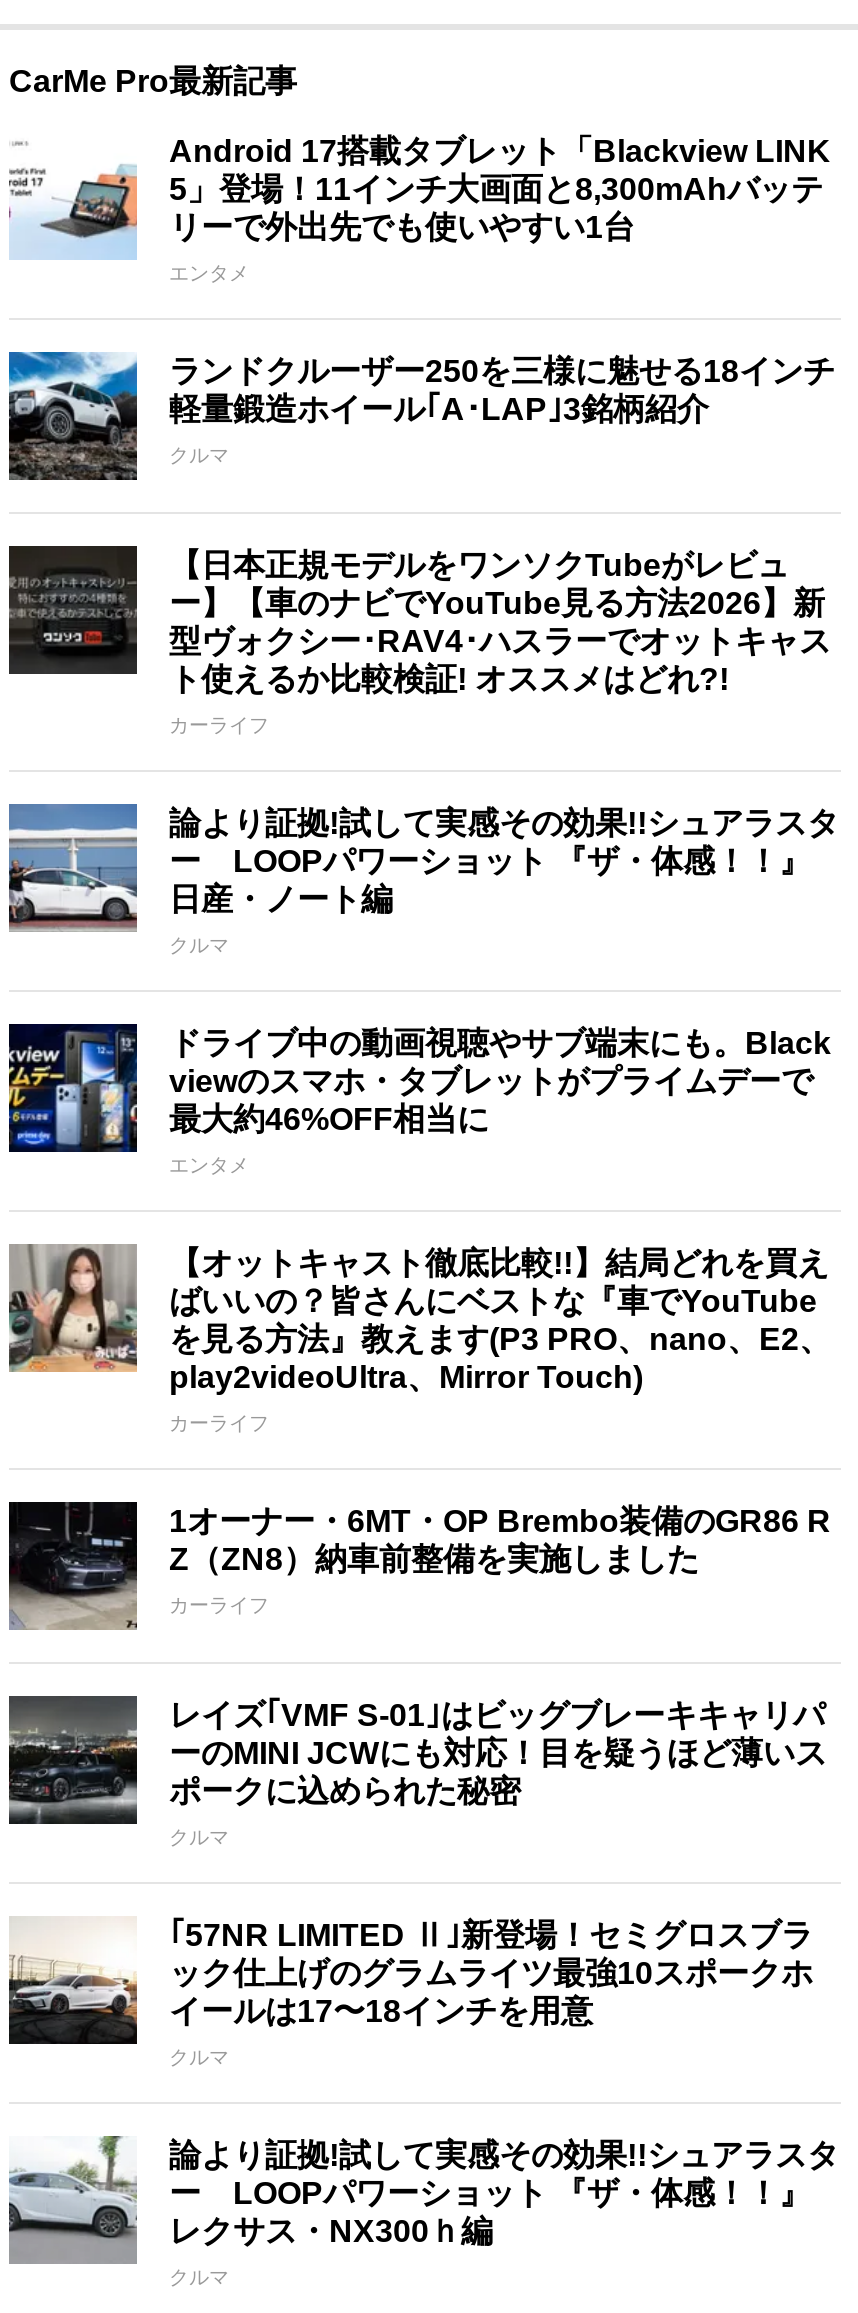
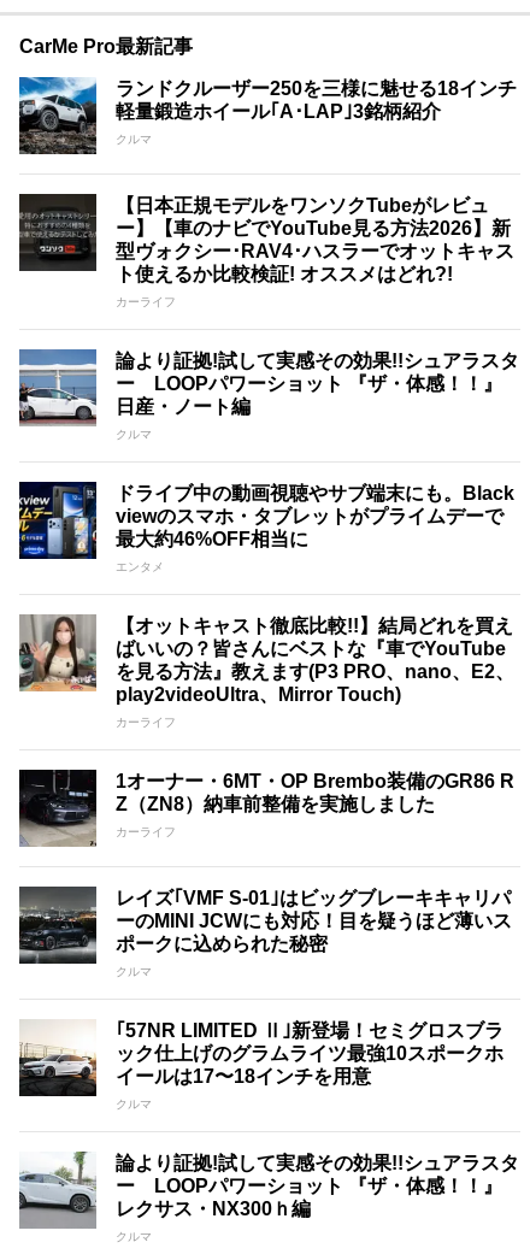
[9,134,831,284] [image] | Android 17搭載タブレット「Blackview LINK | 5」登場！11インチ大画面と8,300mAhバッテ | リーで外出先でも使いやすい1台 | エンタメ -> none

